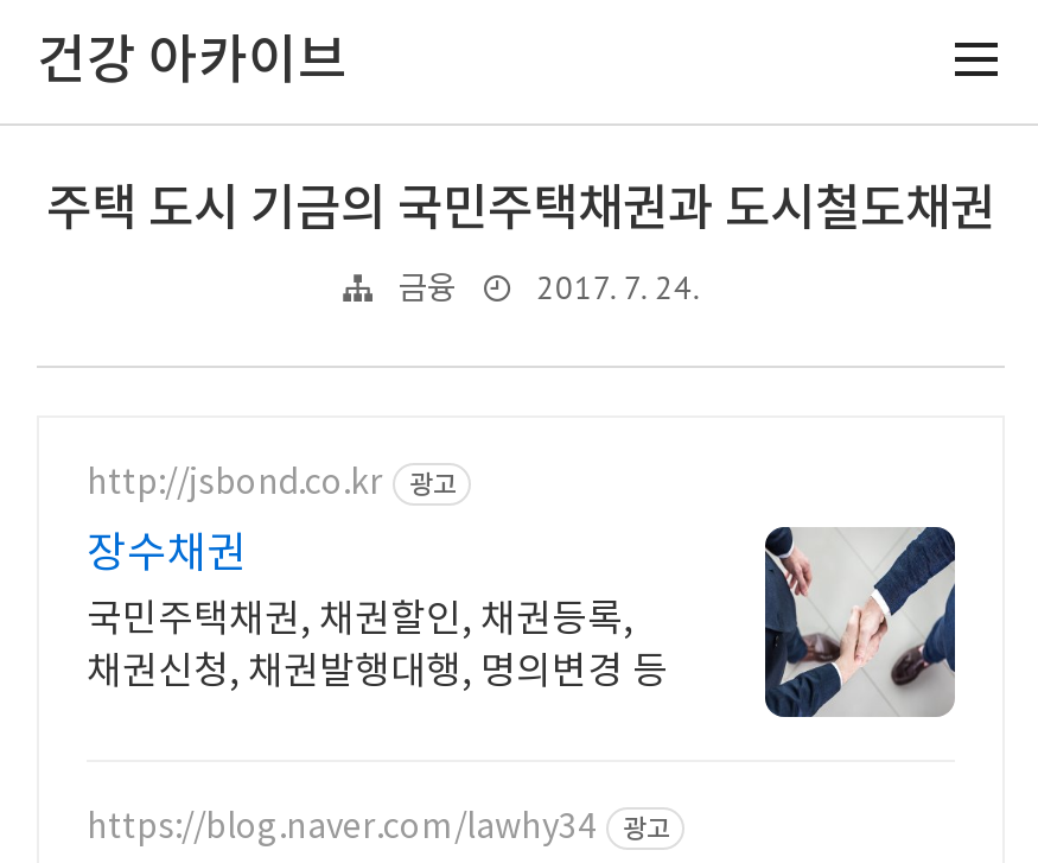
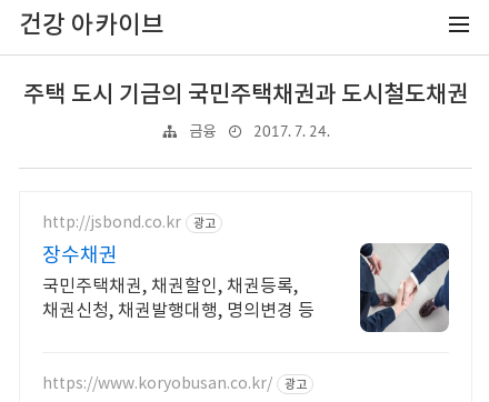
[87,808,597,846] https://blog.naver.com/lawhy34 -> [42,375,272,393] https://www.koryobusan.co.kr/

